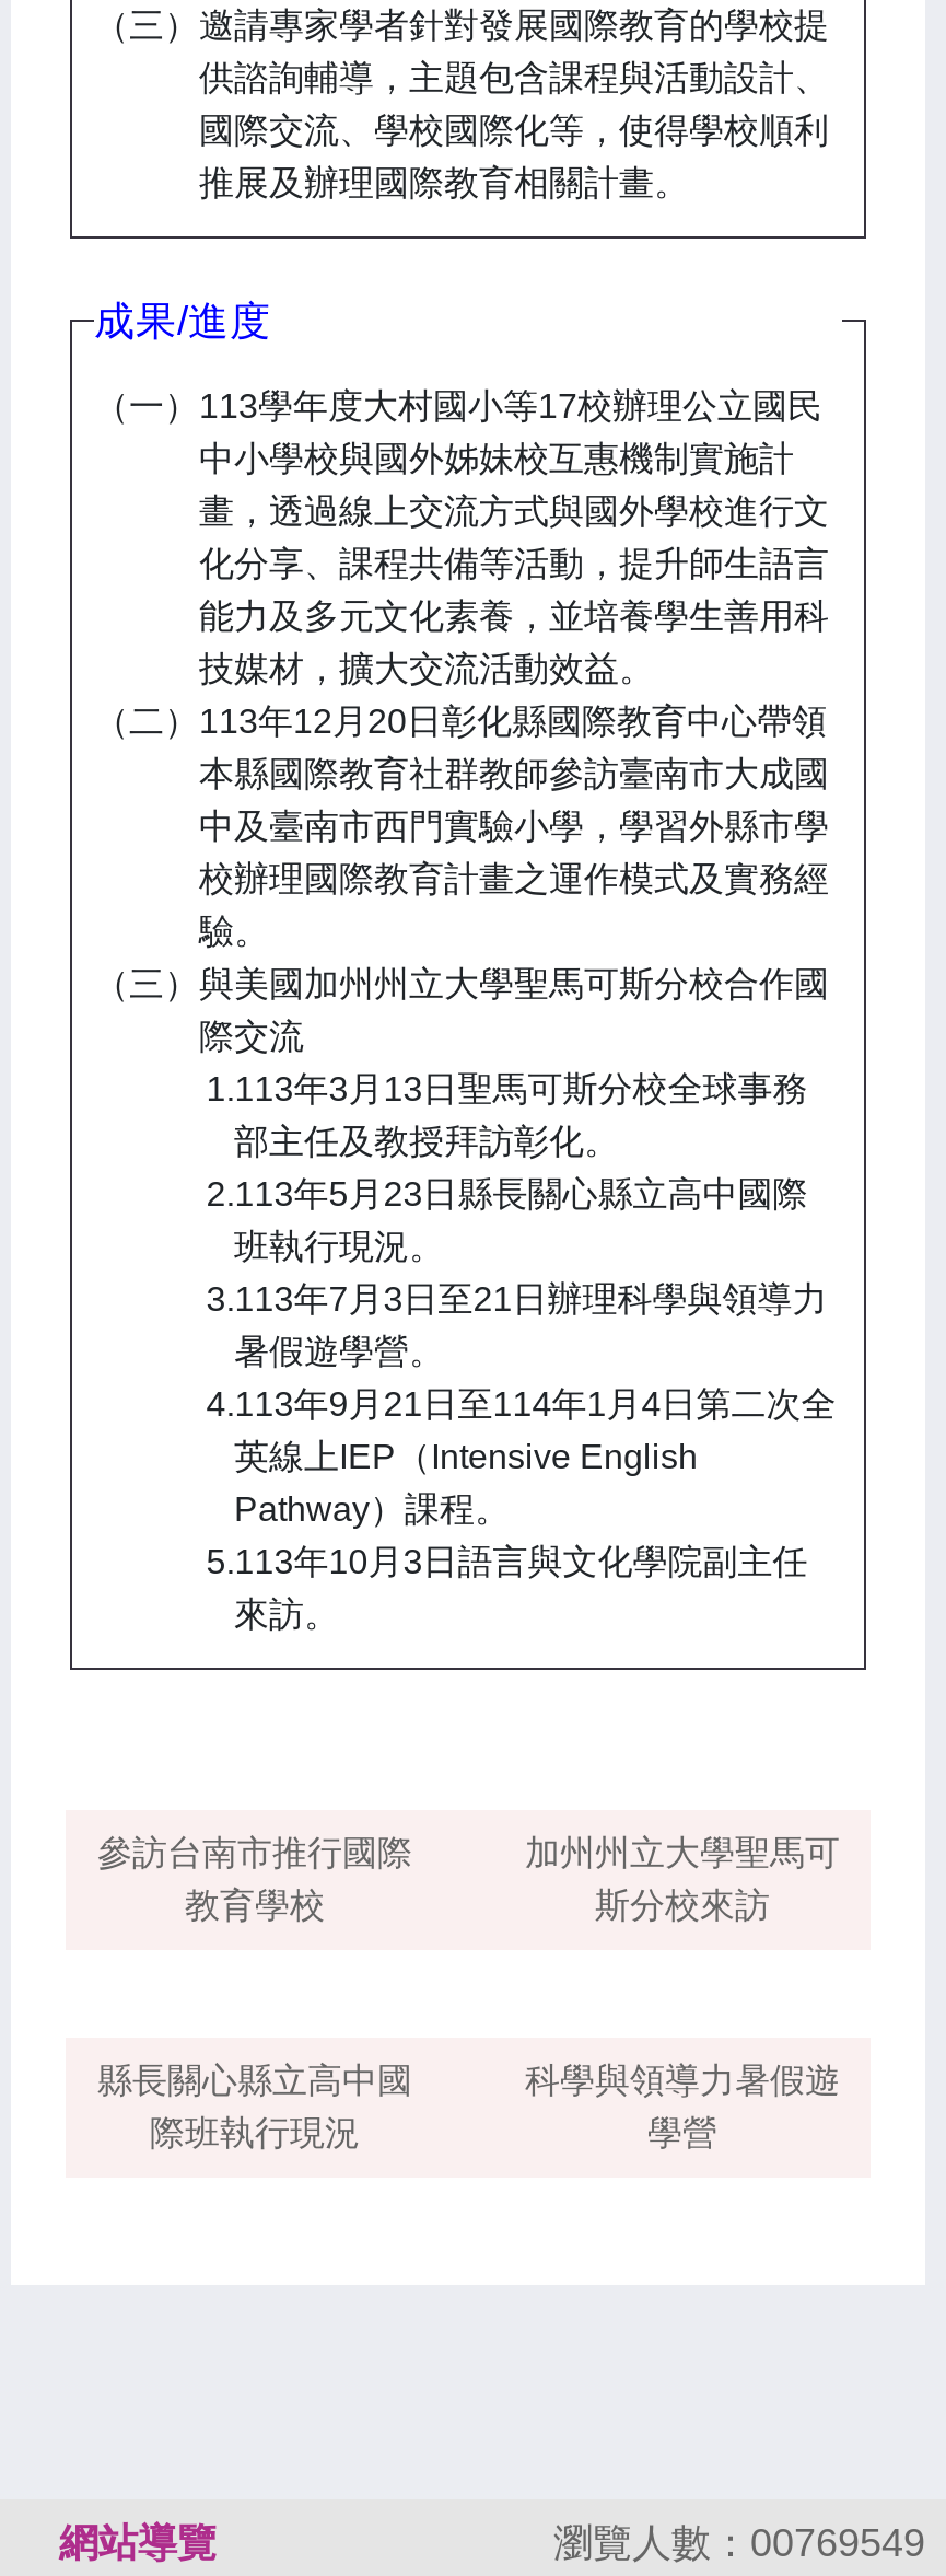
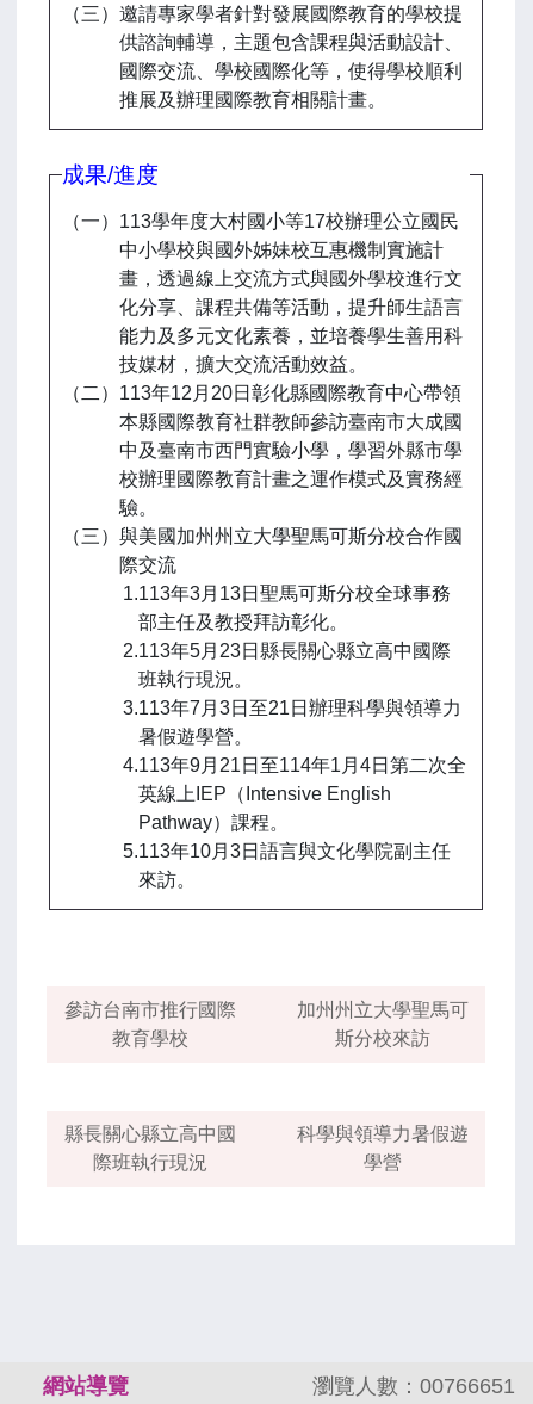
[553,2521,925,2565] 瀏覽人數：00769549 -> [312,1374,515,1398] 瀏覽人數：00766651

